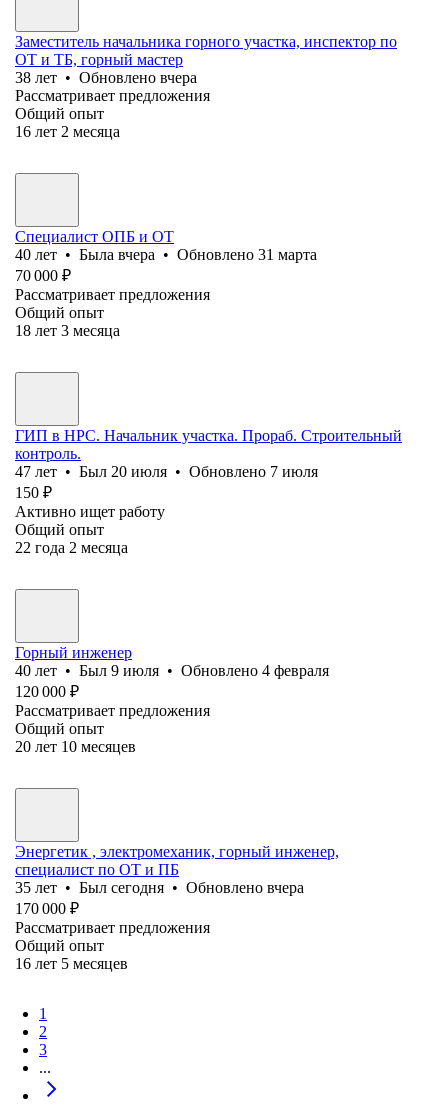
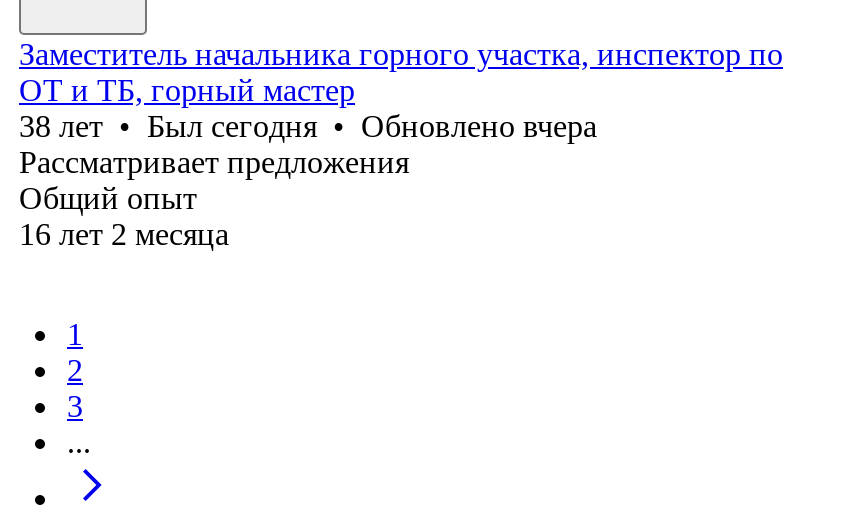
[15,69,197,86] 38 лет • Обновлено вчера -> [19,109,597,143] 38 лет • Был сегодня • Обновлено вчера
[15,228,317,339] Специалист ОПБ и ОТ | 40 лет • Была вчера • Обновлено 31 марта | 70 000 ₽ | Рассматривает предложения | Общий опыт | 18 лет 3 месяца -> none
[15,427,402,556] ГИП в НРС. Начальник участка. Прораб. Строительный | контроль. | 47 лет • Был 20 июля • Обновлено 7 июля | 150 ₽ | Активно ищет работу | Общий опыт | 22 года 2 месяца -> none
[15,644,329,755] Горный инженер | 40 лет • Был 9 июля • Обновлено 4 февраля | 120 000 ₽ | Рассматривает предложения | Общий опыт | 20 лет 10 месяцев -> none
[15,843,339,972] Энергетик , электромеханик, горный инженер, | специалист по ОТ и ПБ | 35 лет • Был сегодня • Обновлено вчера | 170 000 ₽ | Рассматривает предложения | Общий опыт | 16 лет 5 месяцев -> none

